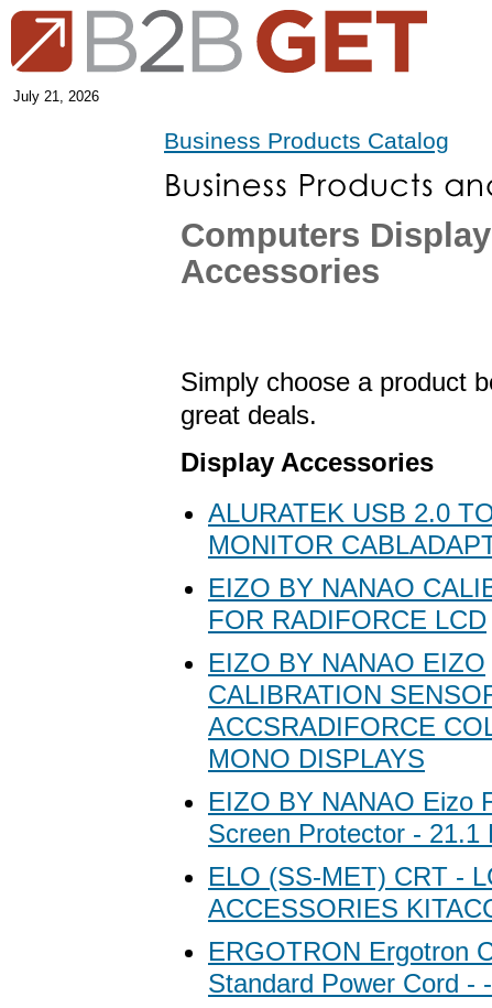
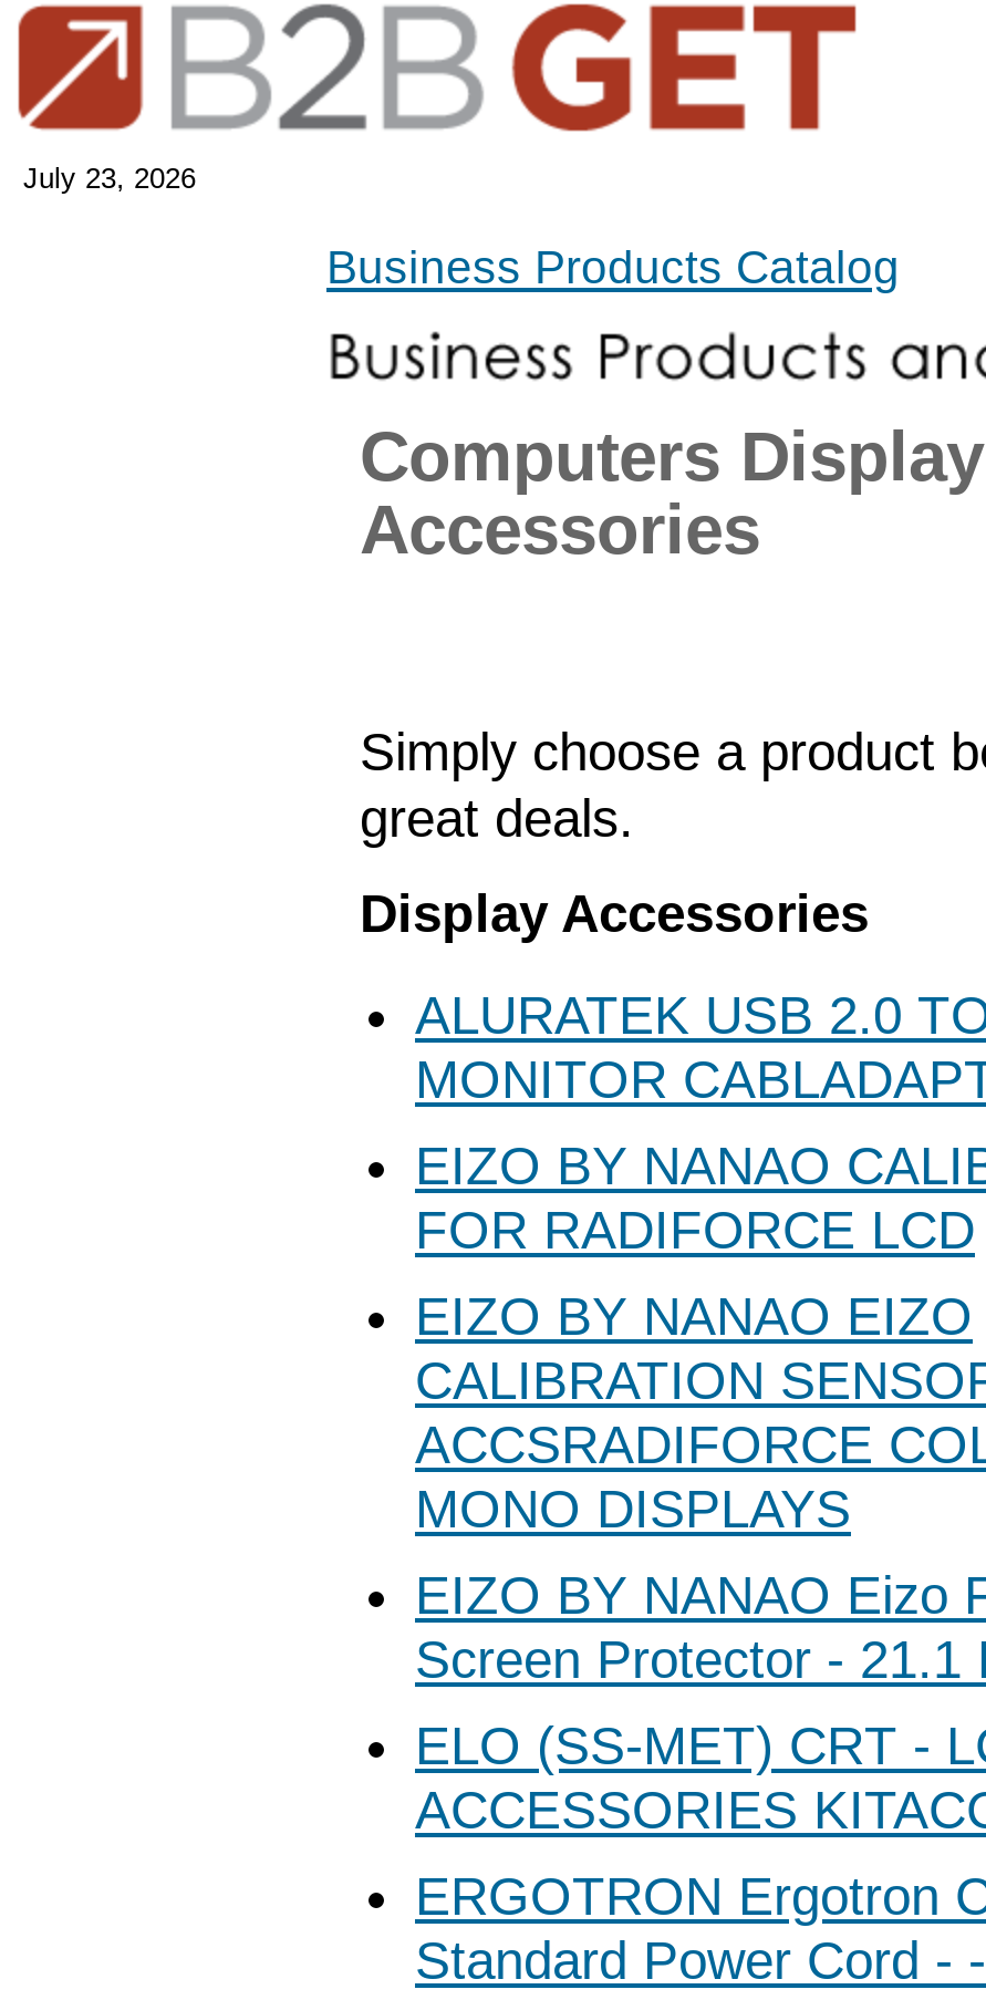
[13,88,99,105] July 21, 2026 -> [23,162,196,195] July 23, 2026

